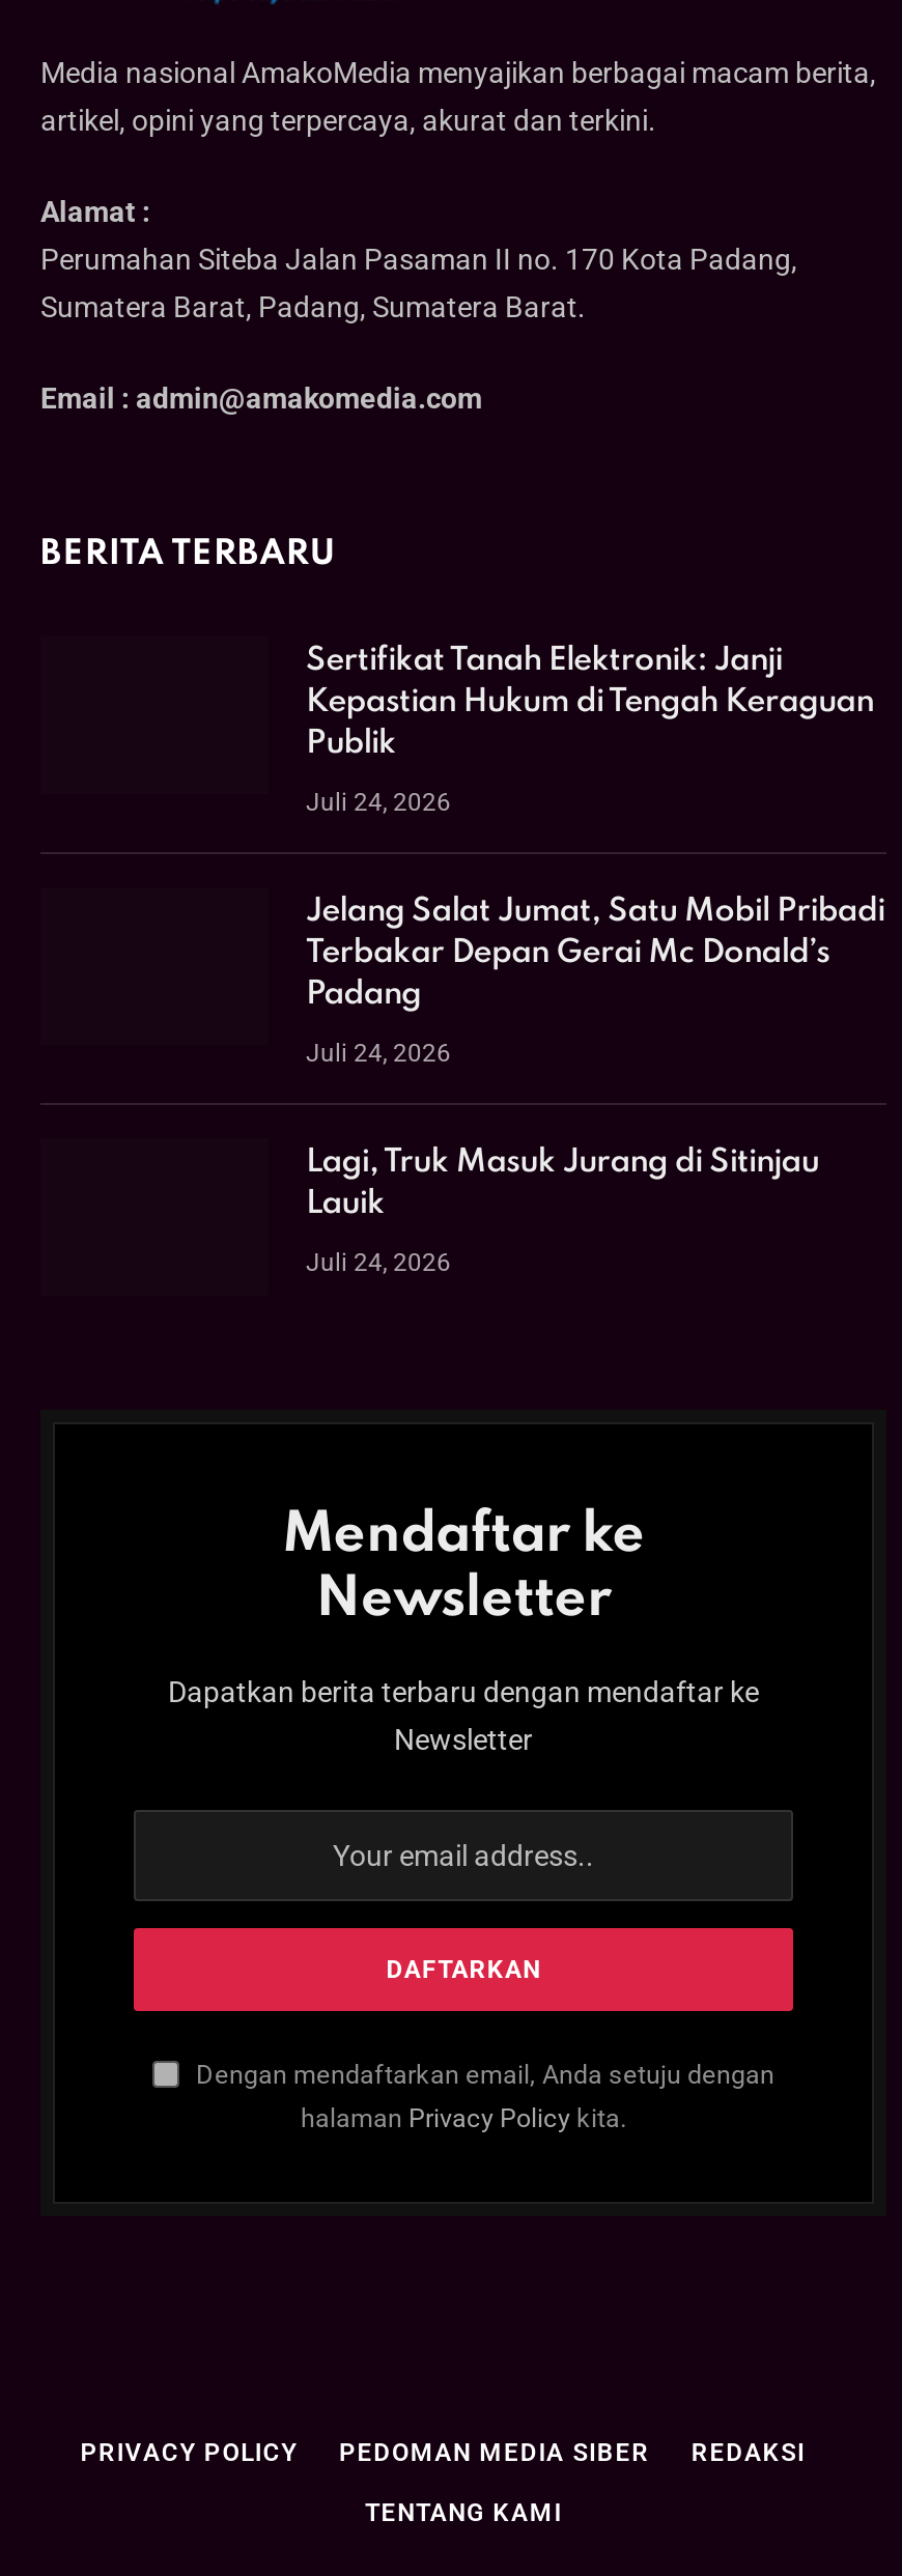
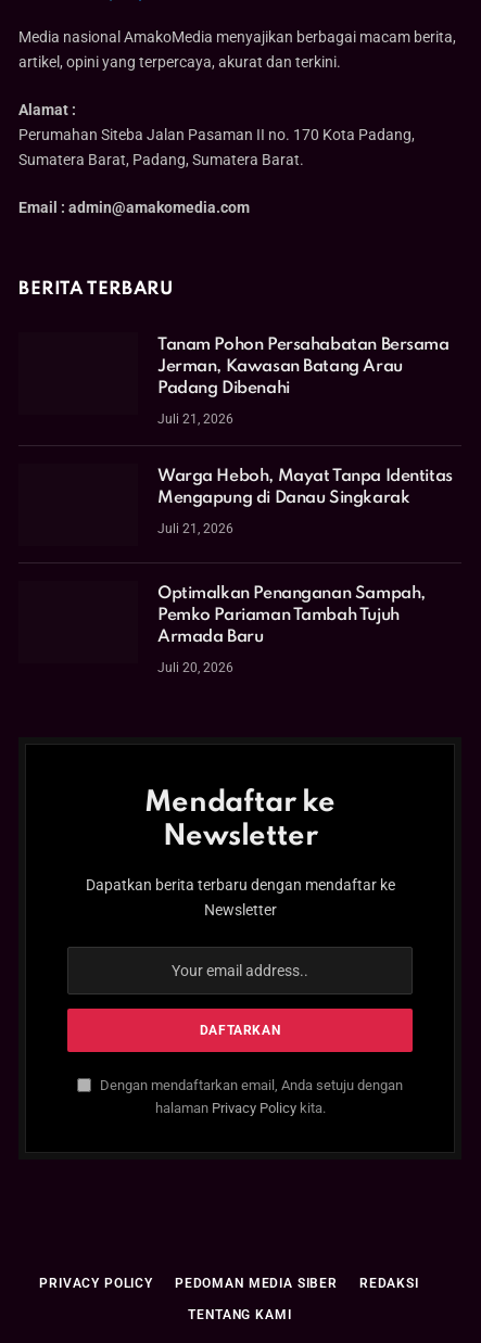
[306,644,873,760] Sertifikat Tanah Elektronik: Janji | Kepastian Hukum di Tengah Keraguan | Publik -> [157,337,449,398] Tanam Pohon Persahabatan Bersama | Jerman, Kawasan Batang Arau | Padang Dibenahi
[306,787,451,816] Juli 24, 2026 -> [157,412,233,427] Juli 21, 2026
[306,894,884,1010] Jelang Salat Jumat, Satu Mobil Pribadi | Terbakar Depan Gerai Mc Donald’s | Padang -> [157,468,452,507] Warga Heboh, Mayat Tanpa Identitas | Mengapung di Danau Singkarak
[306,1037,451,1066] Juli 24, 2026 -> [157,522,233,537] Juli 21, 2026
[306,1145,819,1220] Lagi, Truk Masuk Jurang di Sitinjau | Lauik -> [157,586,425,646] Optimalkan Penanganan Sampah, | Pemko Pariaman Tambah Tujuh | Armada Baru
[306,1247,451,1276] Juli 24, 2026 -> [157,661,233,676] Juli 20, 2026

